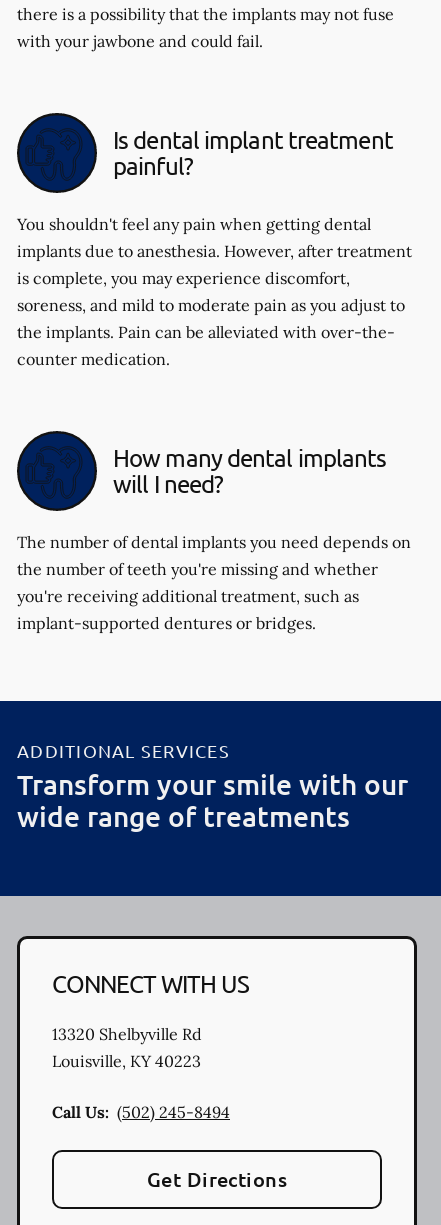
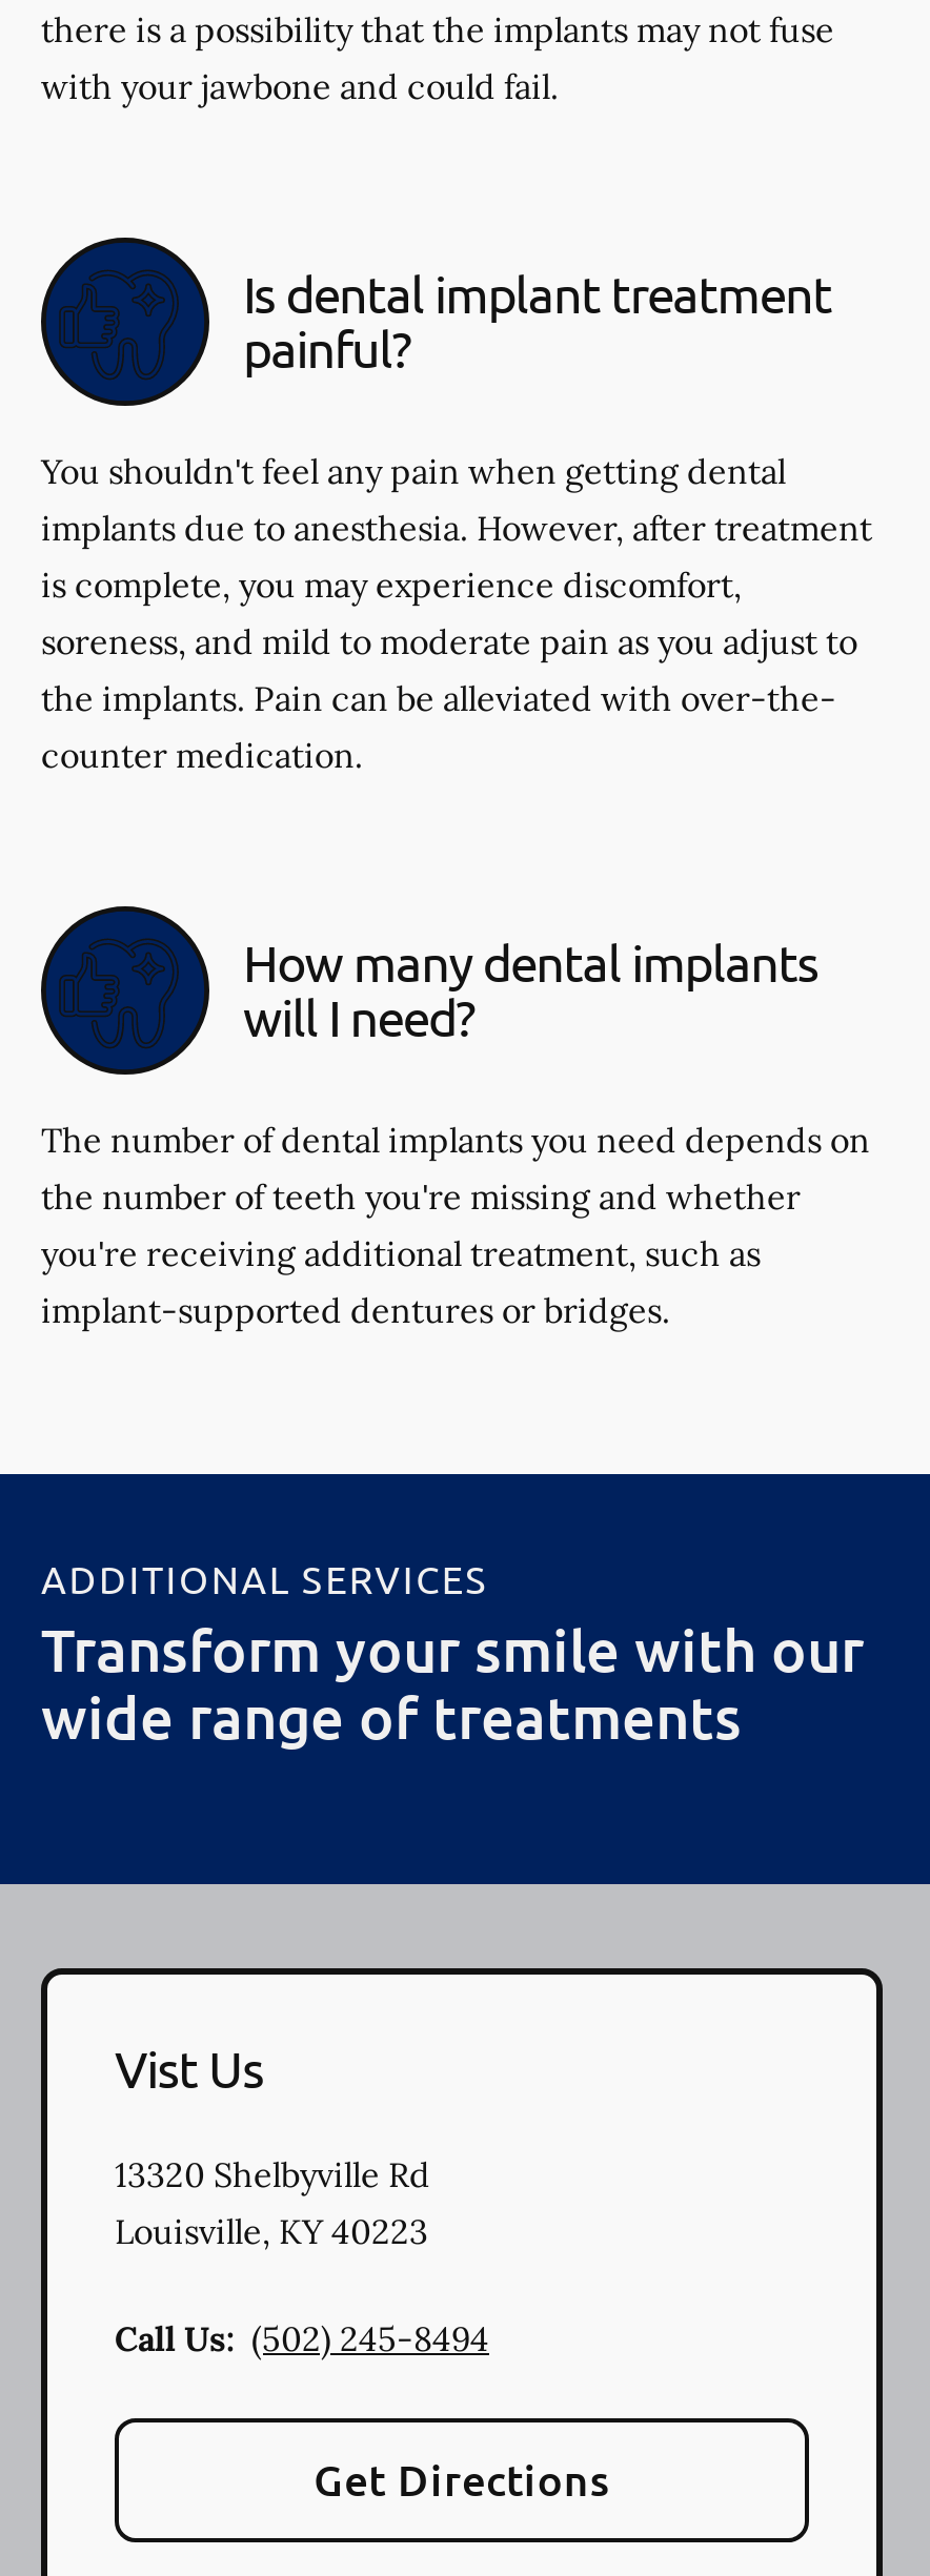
[52,969,249,998] CONNECT WITH US -> [115,2038,263,2099] Vist Us

